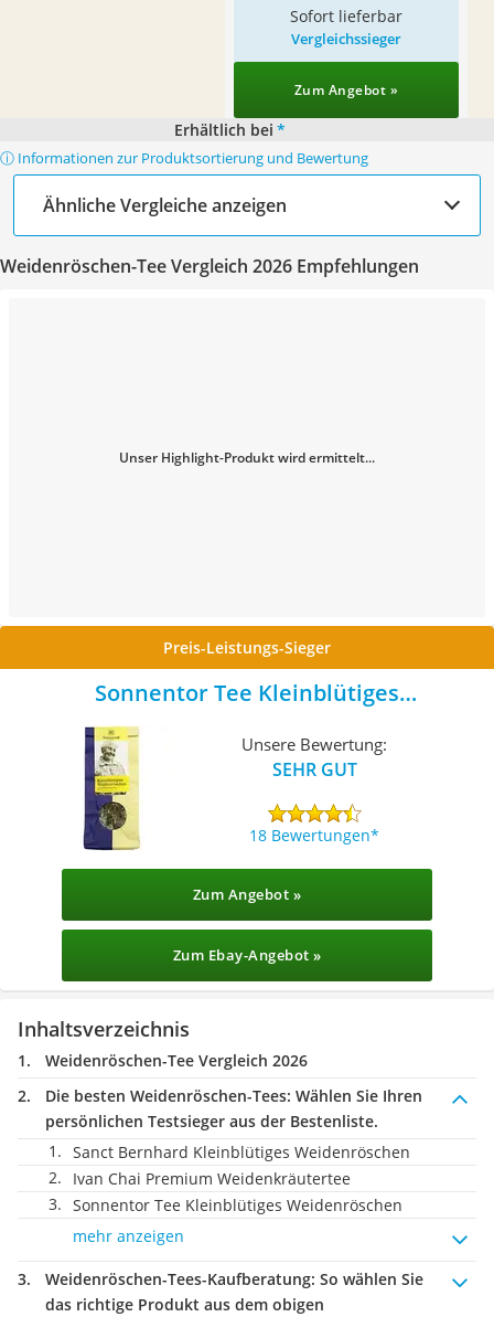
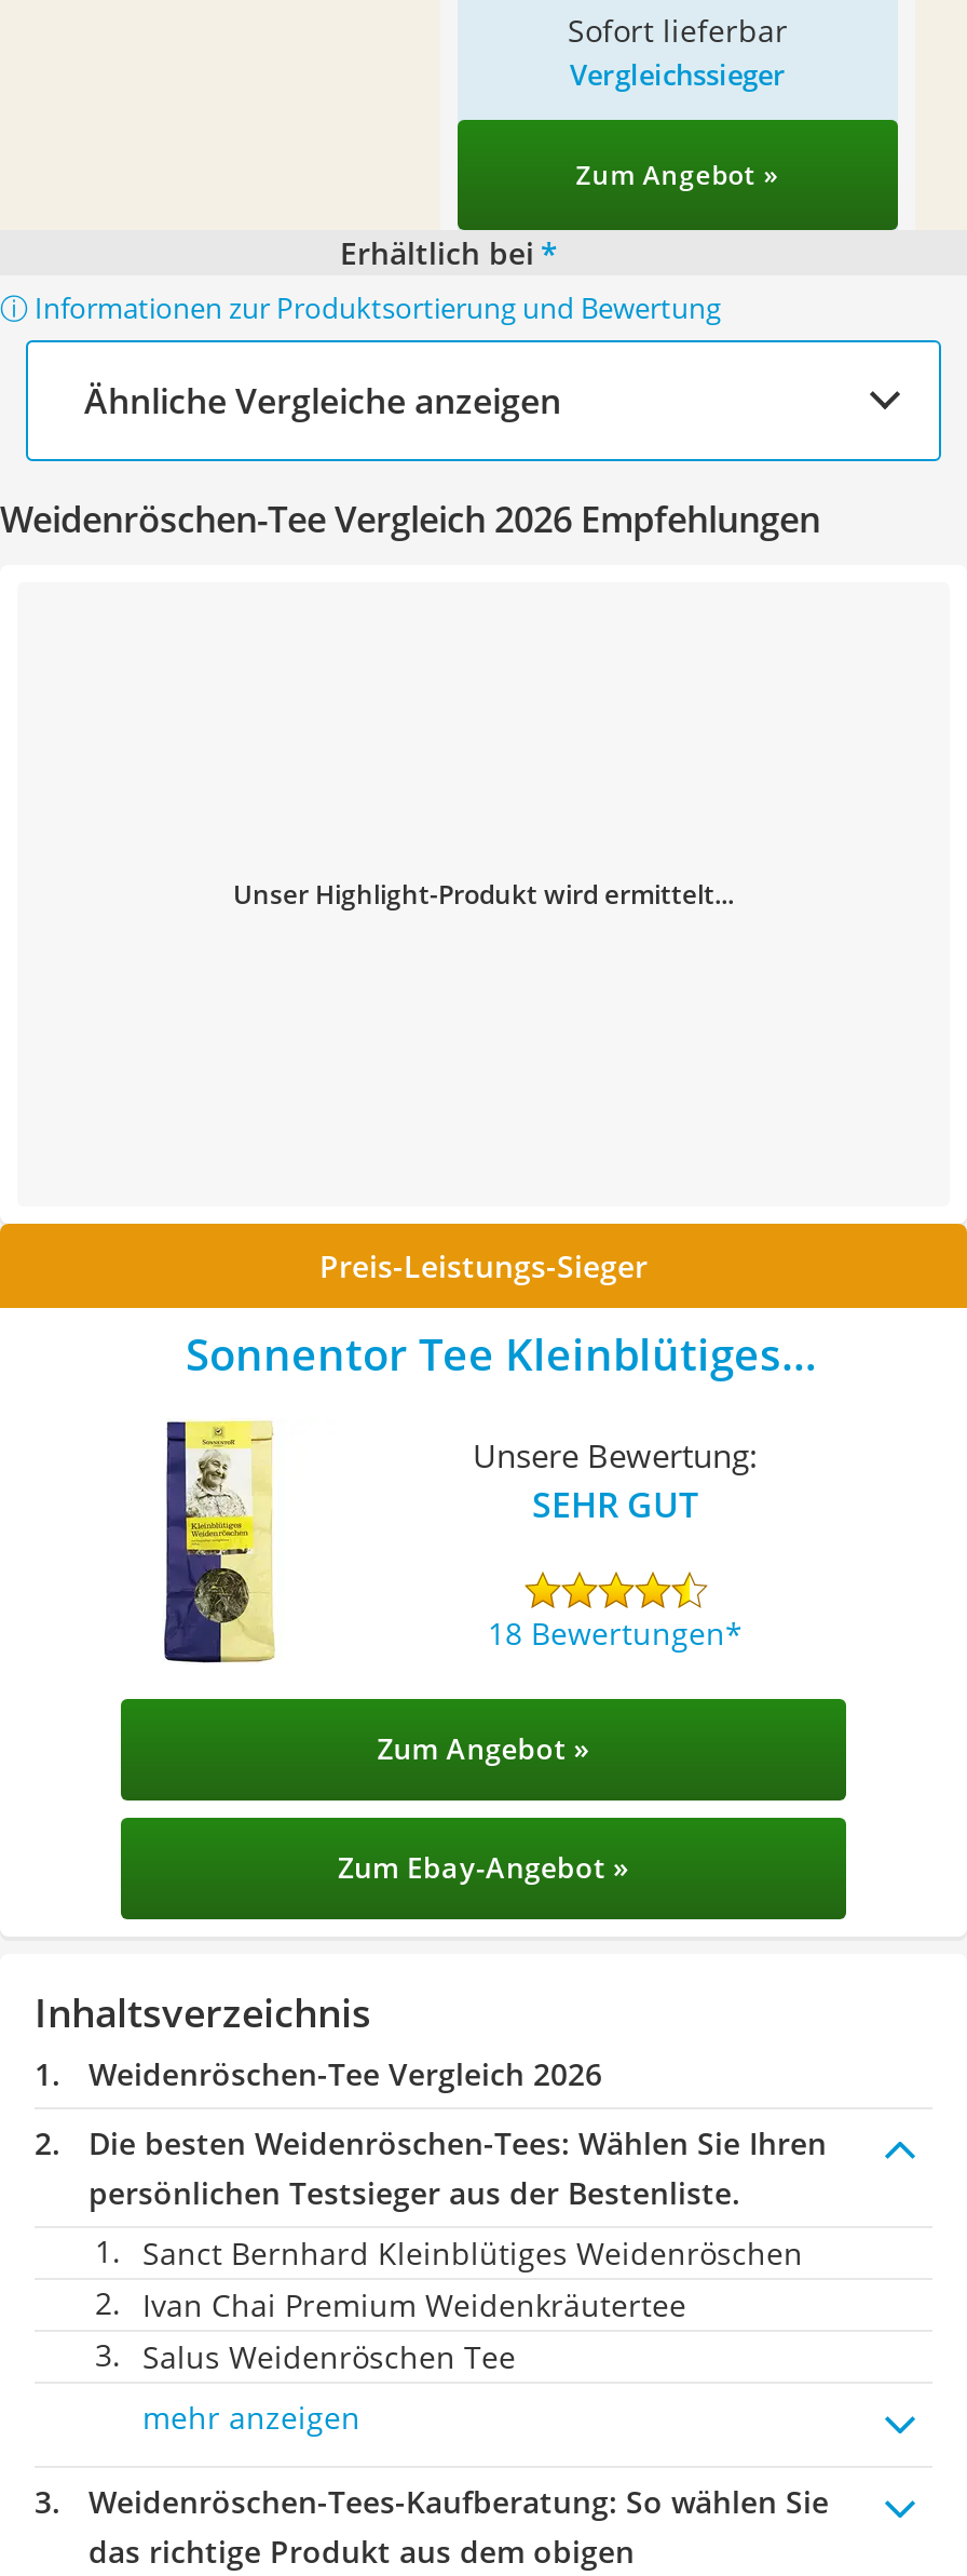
[73,1194,402,1215] Sonnentor Tee Kleinblütiges Weidenröschen -> [142,2336,516,2377] Salus Weidenröschen Tee

